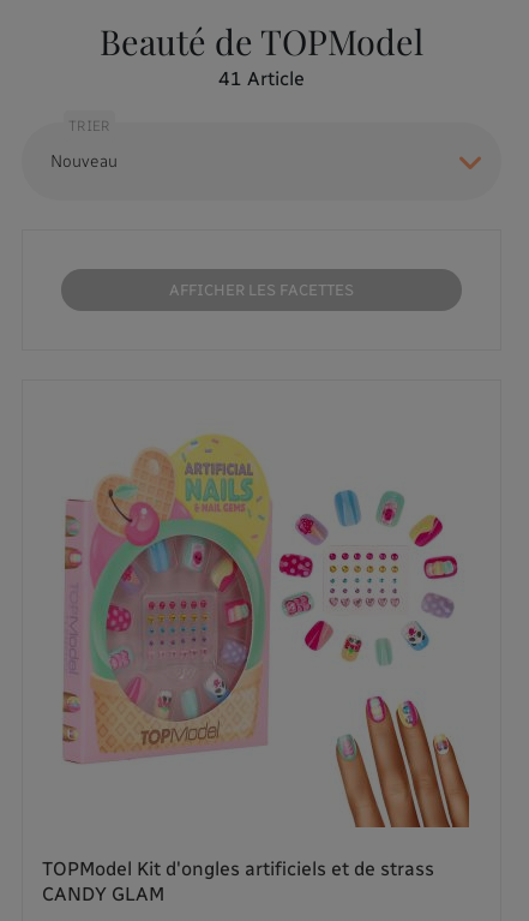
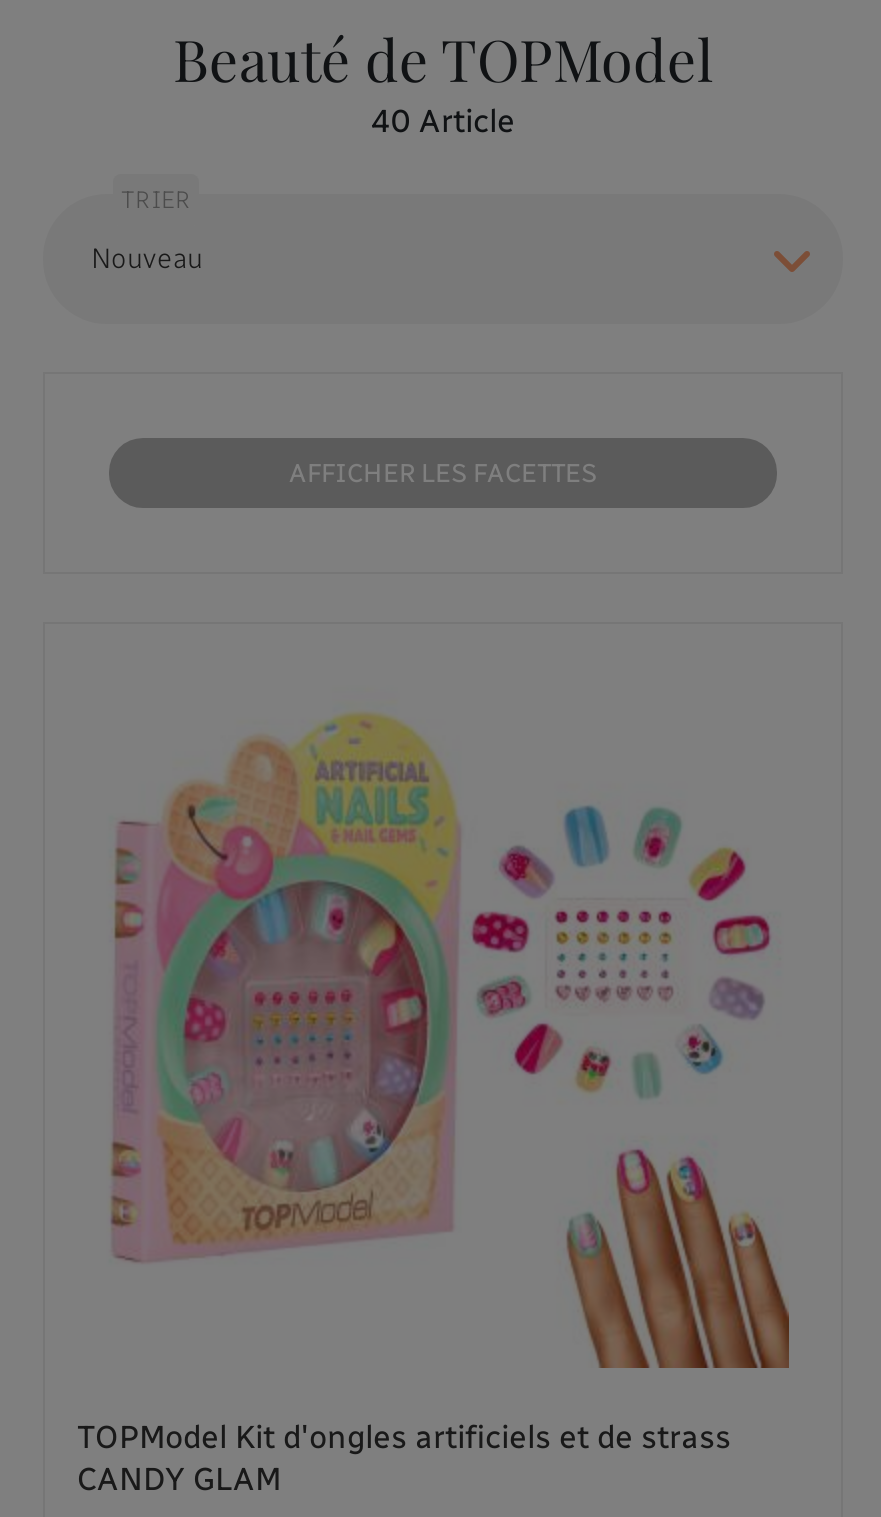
[218,67,305,90] 41 Article -> [371,102,515,140] 40 Article

